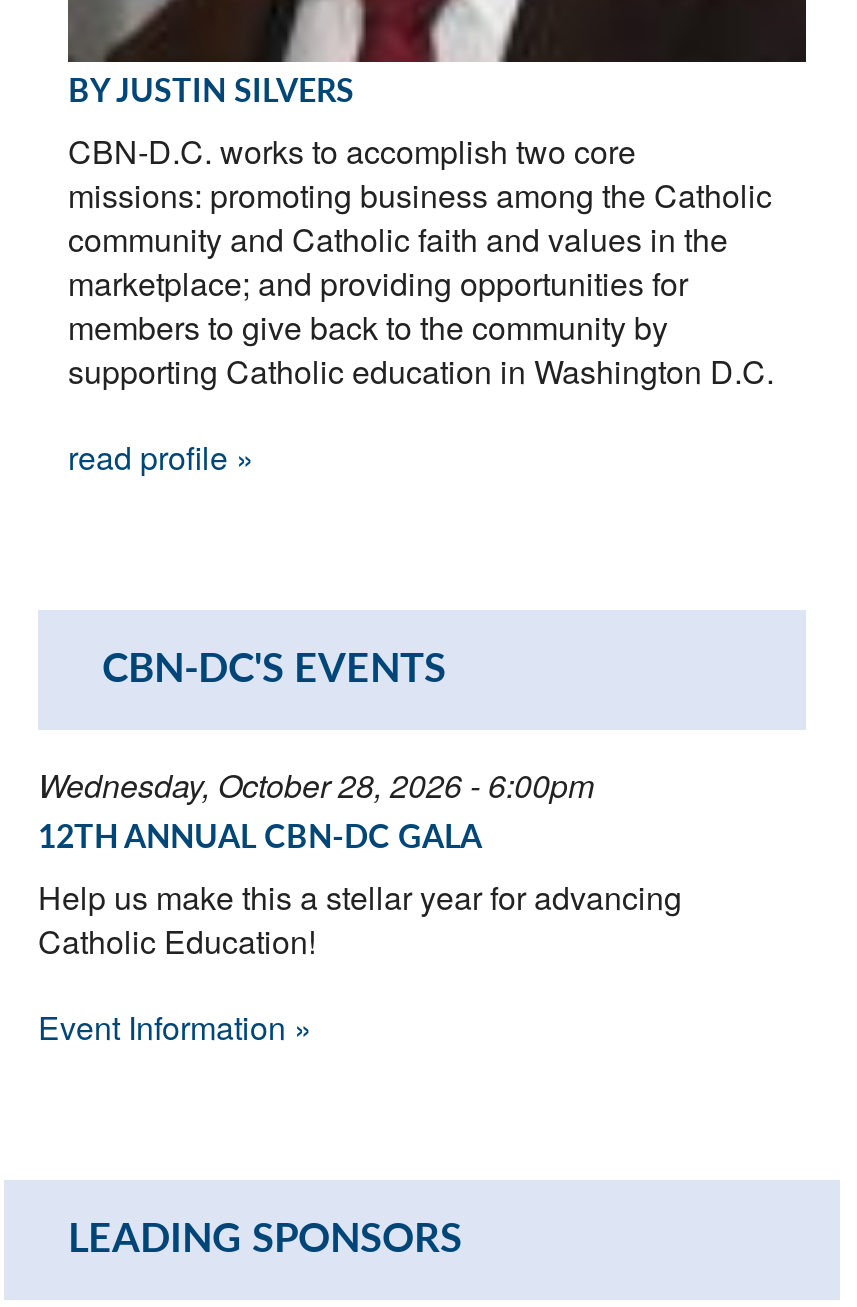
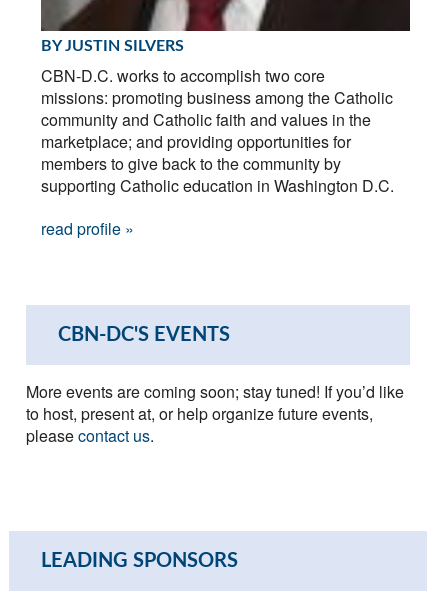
[38,761,682,1050] Wednesday, October 28, 2026 - 6:00pm | 12TH ANNUAL CBN-DC GALA | Help us make this a stellar year for advancing | Catholic Education! | Event Information » -> [26,380,404,447] More events are coming soon; stay tuned! If you’d like | to host, present at, or help organize future events, | please contact us.

